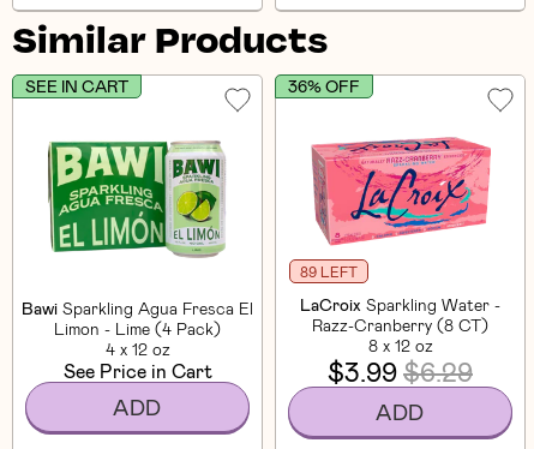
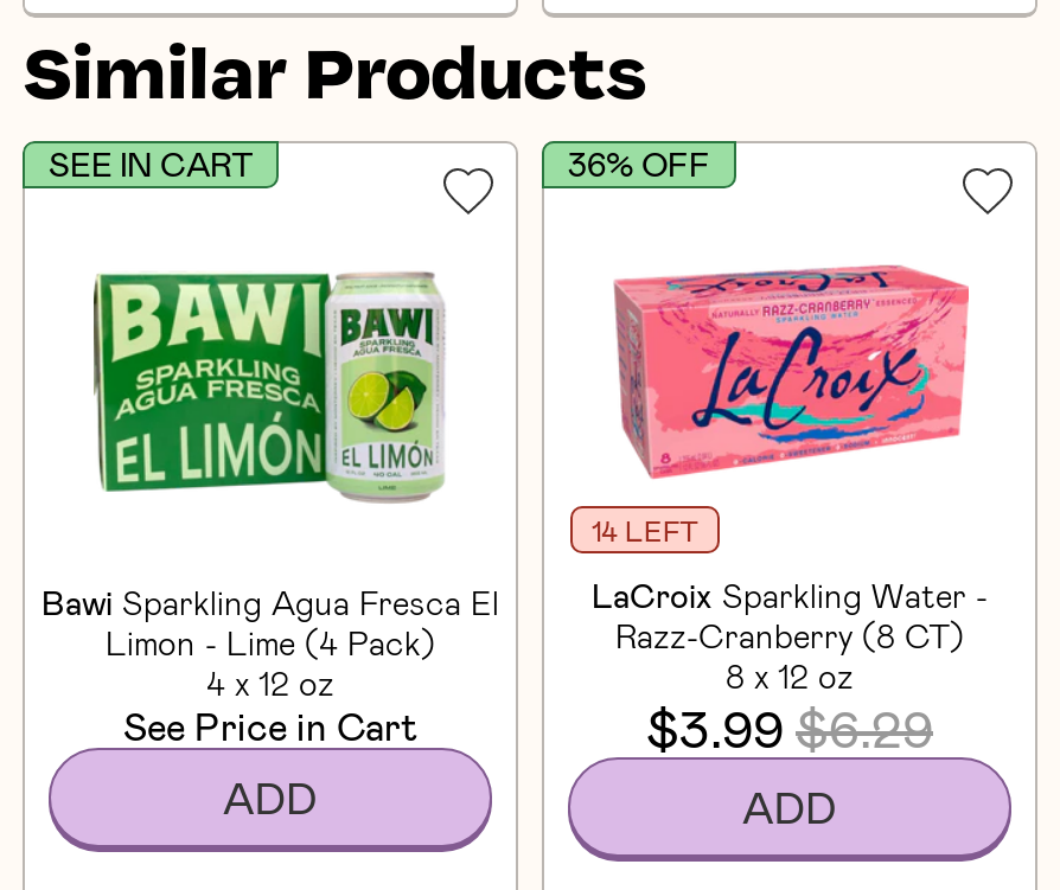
[300,262,358,279] 89 LEFT -> [592,512,698,545] 14 LEFT

